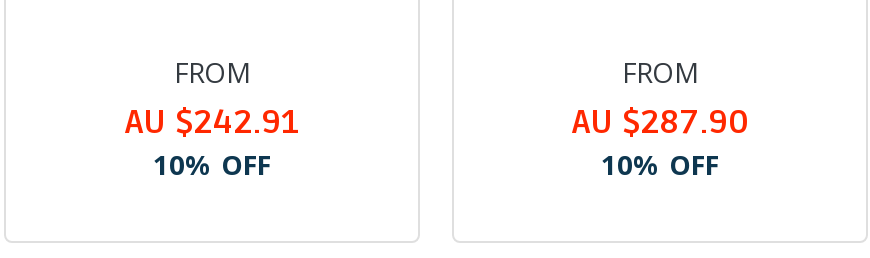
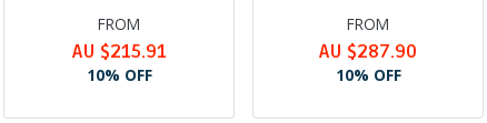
[125,101,299,143] AU $242.91 -> [72,40,166,64] AU $215.91

